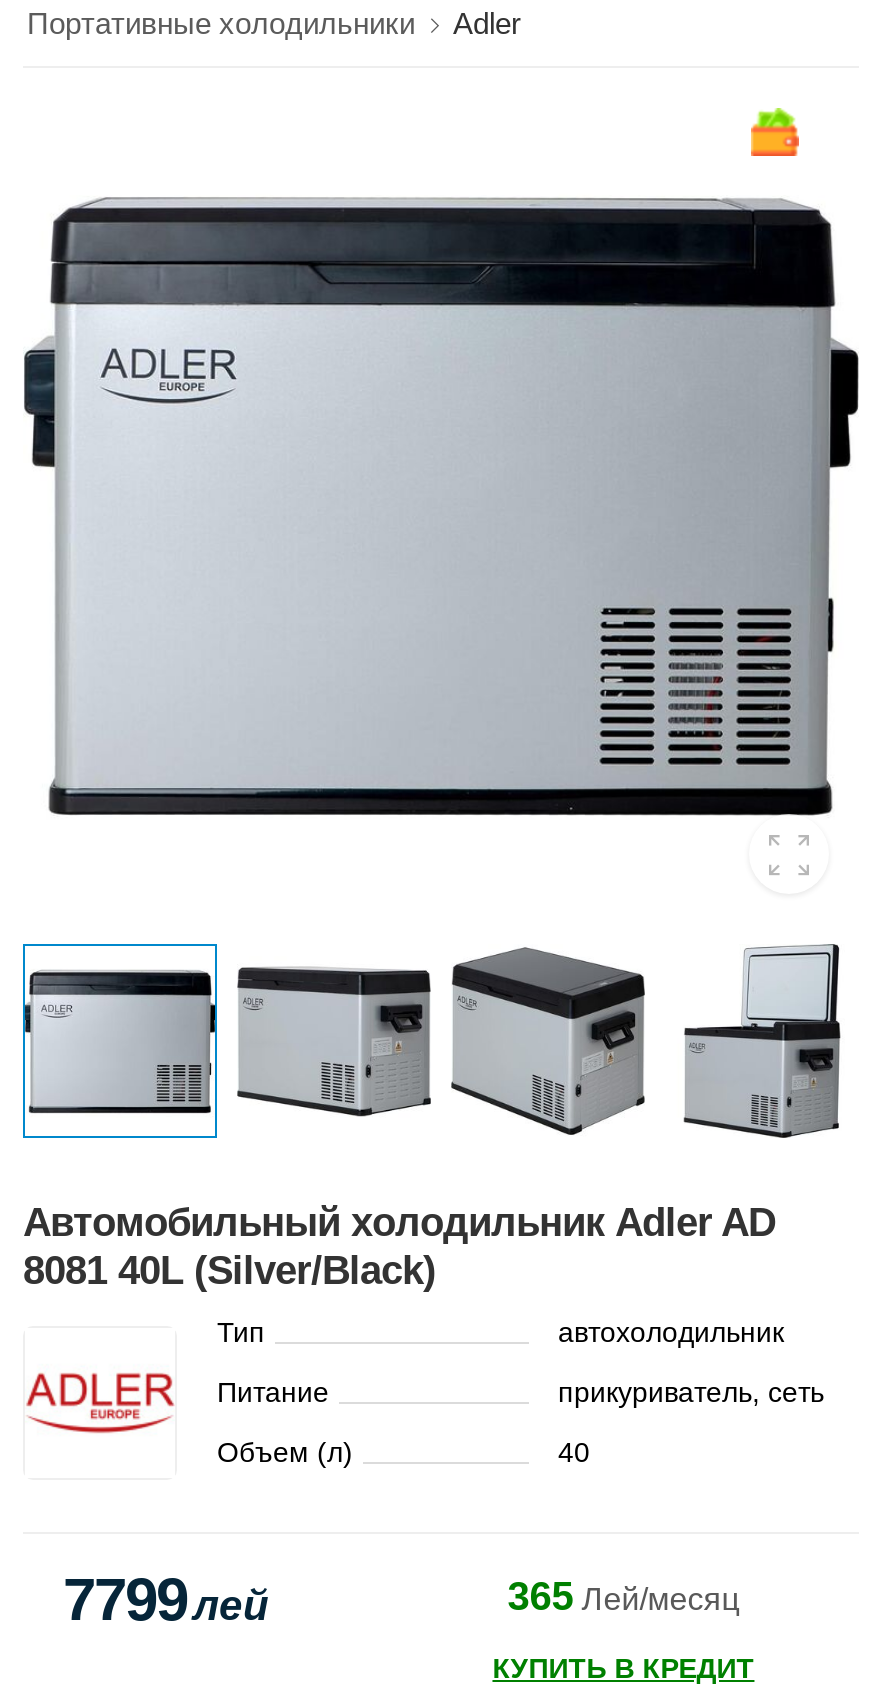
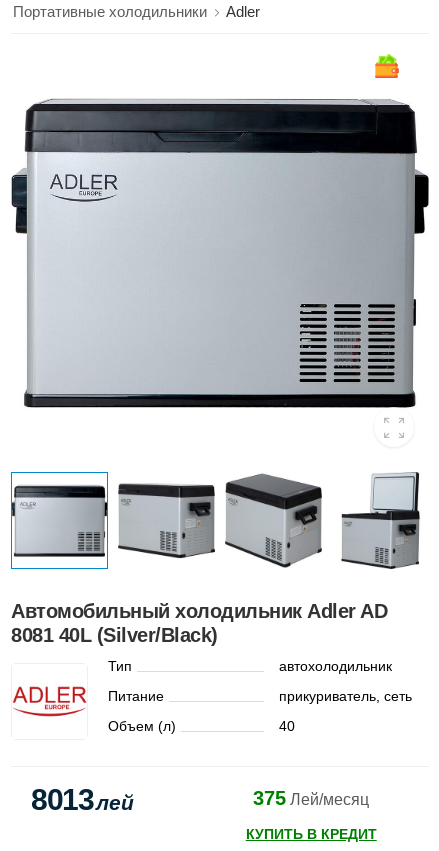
[63,1566,269,1632] 7799 лей -> [31,783,134,816] 8013 лей
[507,1574,739,1618] 365 Лей/месяц -> [253,787,369,809] 375 Лей/месяц

